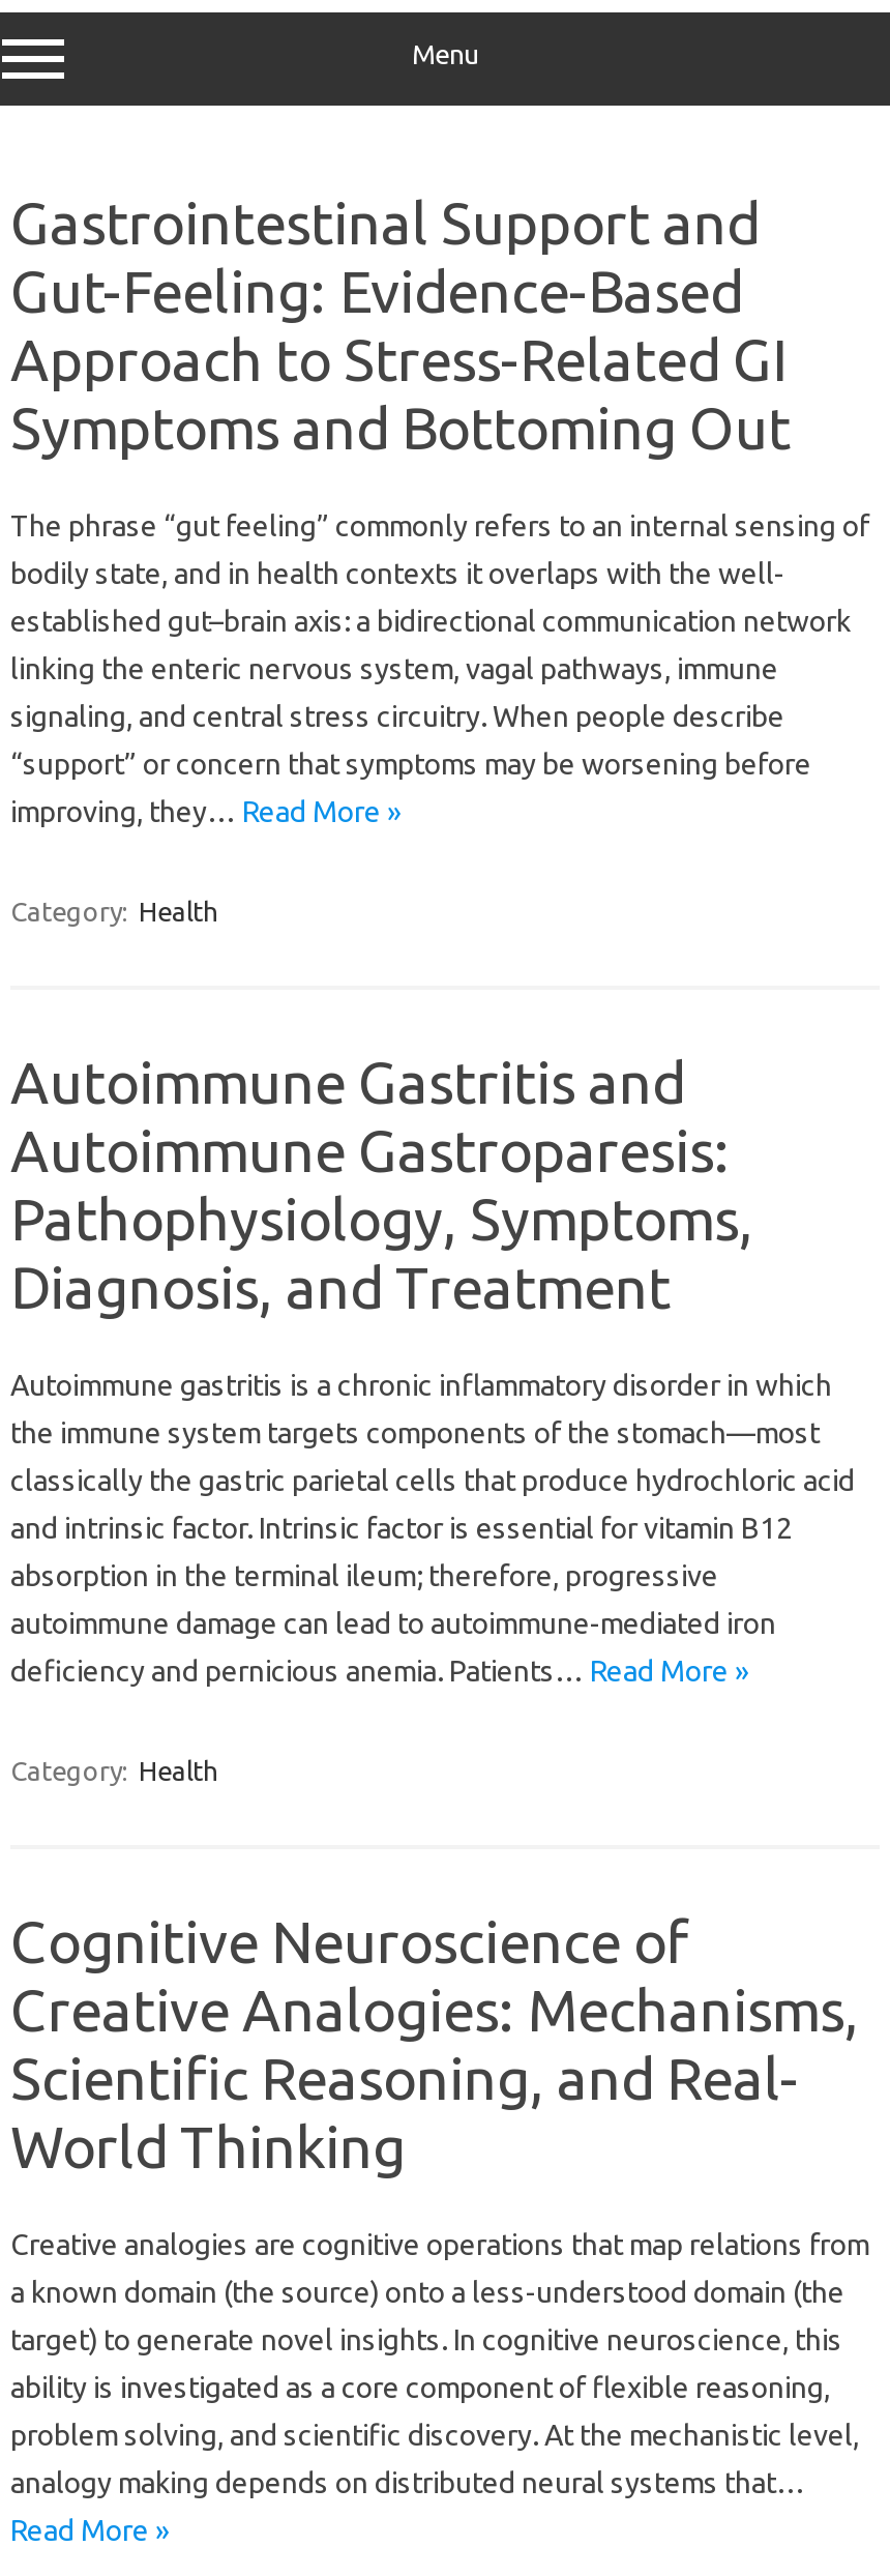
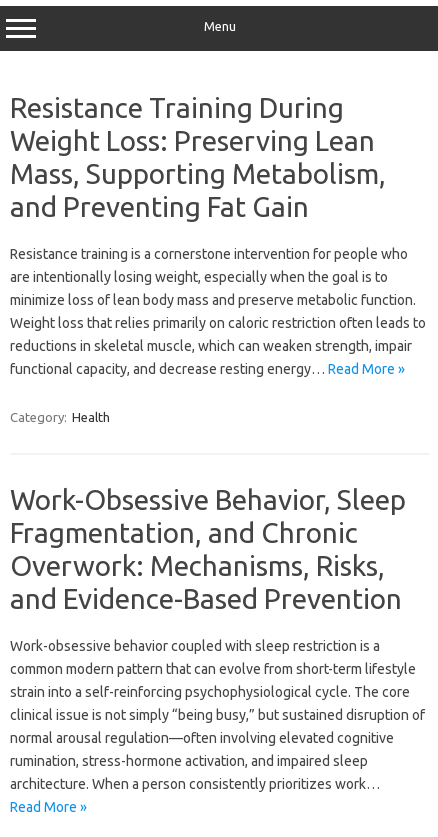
[10,191,791,460] Gastrointestinal Support and | Gut-Feeling: Evidence-Based | Approach to Stress-Related GI | Symptoms and Bottoming Out -> [10,92,386,222] Resistance Training During | Weight Loss: Preserving Lean | Mass, Supporting Metabolism, | and Preventing Fat Gain
[10,509,869,828] The phrase “gut feeling” commonly refers to an internal sensing of | bodily state, and in health contexts it overlaps with the well- | established gut–brain axis: a bidirectional communication network | linking the enteric nervous system, vagal pathways, immune | signaling, and central stress circuitry. When people describe | “support” or concern that symptoms may be worsening before | improving, they… Read More » -> [10,246,426,377] Resistance training is a cornerstone intervention for people who | are intentionally losing weight, especially when the goal is to | minimize loss of lean body mass and preserve metabolic function. | Weight loss that relies primarily on caloric restriction often leads to | reductions in skeletal muscle, which can weaken strength, impair | functional capacity, and decrease resting energy… Read More »
[10,1050,869,2499] Autoimmune Gastritis and | Autoimmune Gastroparesis: | Pathophysiology, Symptoms, | Diagnosis, and Treatment | Autoimmune gastritis is a chronic inflammatory disorder in which | the immune system targets components of the stomach—most | classically the gastric parietal cells that produce hydrochloric acid | and intrinsic factor. Intrinsic factor is essential for vitamin B12 | absorption in the terminal ileum; therefore, progressive | autoimmune damage can lead to autoimmune-mediated iron | deficiency and pernicious anemia. Patients… Read More » | Category: Health | Cognitive Neuroscience of | Creative Analogies: Mechanisms, | Scientific Reasoning, and Real- | World Thinking | Creative analogies are cognitive operations that map relations from | a known domain (the source) onto a less-understood domain (the | target) to generate novel insights. In cognitive neuroscience, this | ability is investigated as a core component of flexible reasoning, | problem solving, and scientific discovery. At the mechanistic level, | analogy making depends on distributed neural systems that… -> [10,484,425,792] Work-Obsessive Behavior, Sleep | Fragmentation, and Chronic | Overwork: Mechanisms, Risks, | and Evidence-Based Prevention | Work-obsessive behavior coupled with sleep restriction is a | common modern pattern that can evolve from short-term lifestyle | strain into a self-reinforcing psychophysiological cycle. The core | clinical issue is not simply “being busy,” but sustained disruption of | normal arousal regulation—often involving elevated cognitive | rumination, stress-hormone activation, and impaired sleep | architecture. When a person consistently prioritizes work…

